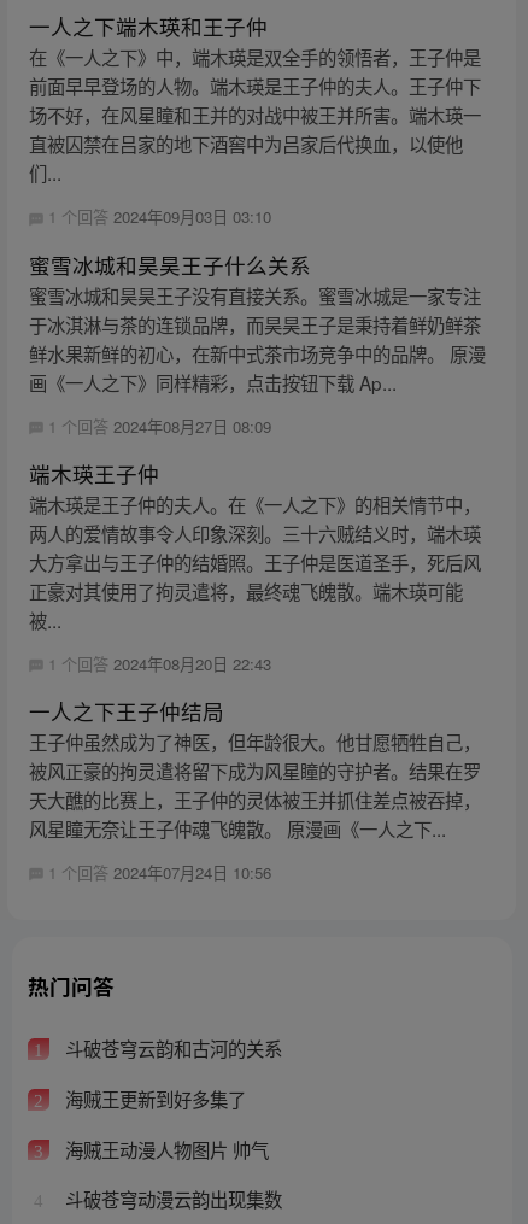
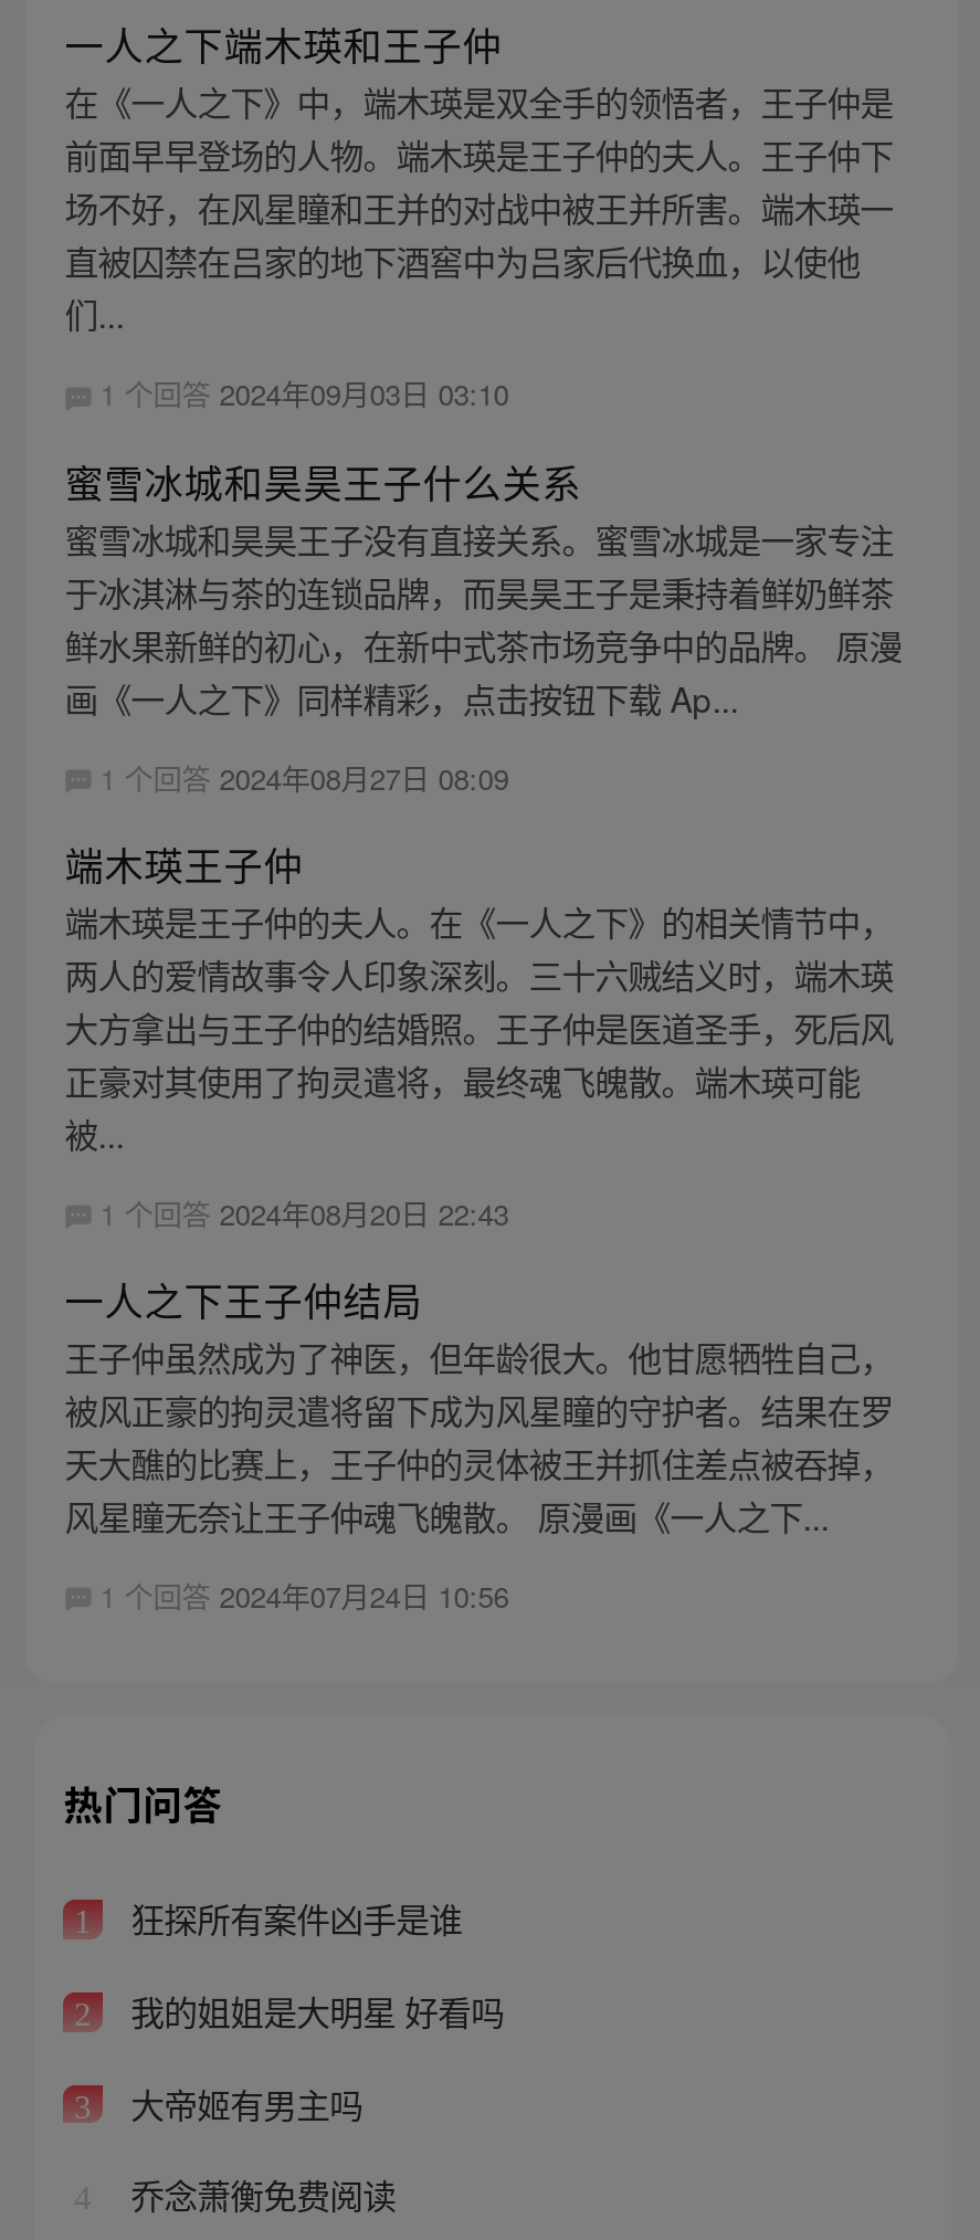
[60,1035,282,1062] 斗破苍穹云韵和古河的关系 -> [122,1894,462,1943] 狂探所有案件凶手是谁
[60,1085,245,1112] 海贼王更新到好多集了 -> [122,1986,504,2035] 我的姐姐是大明星 好看吗
[60,1136,268,1162] 海贼王动漫人物图片 帅气 -> [122,2078,363,2127] 大帝姬有男主吗
[60,1186,282,1212] 斗破苍穹动漫云韵出现集数 -> [122,2170,396,2219] 乔念萧衡免费阅读

